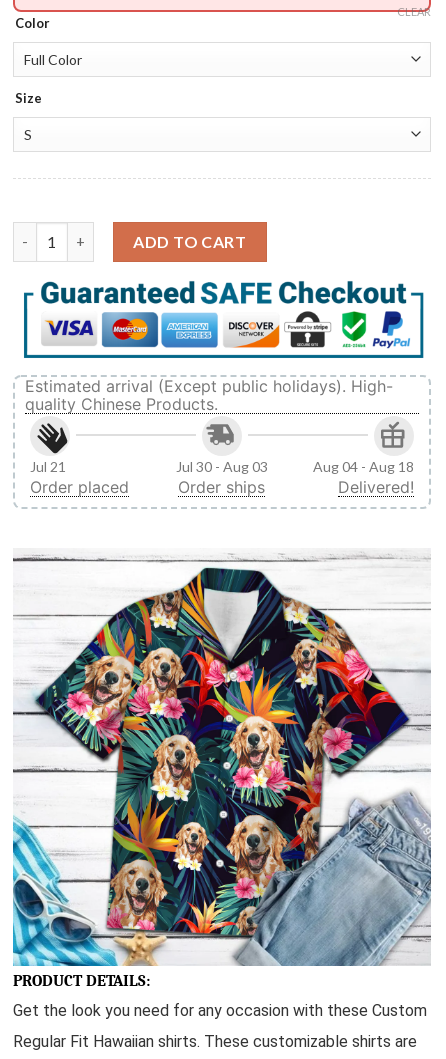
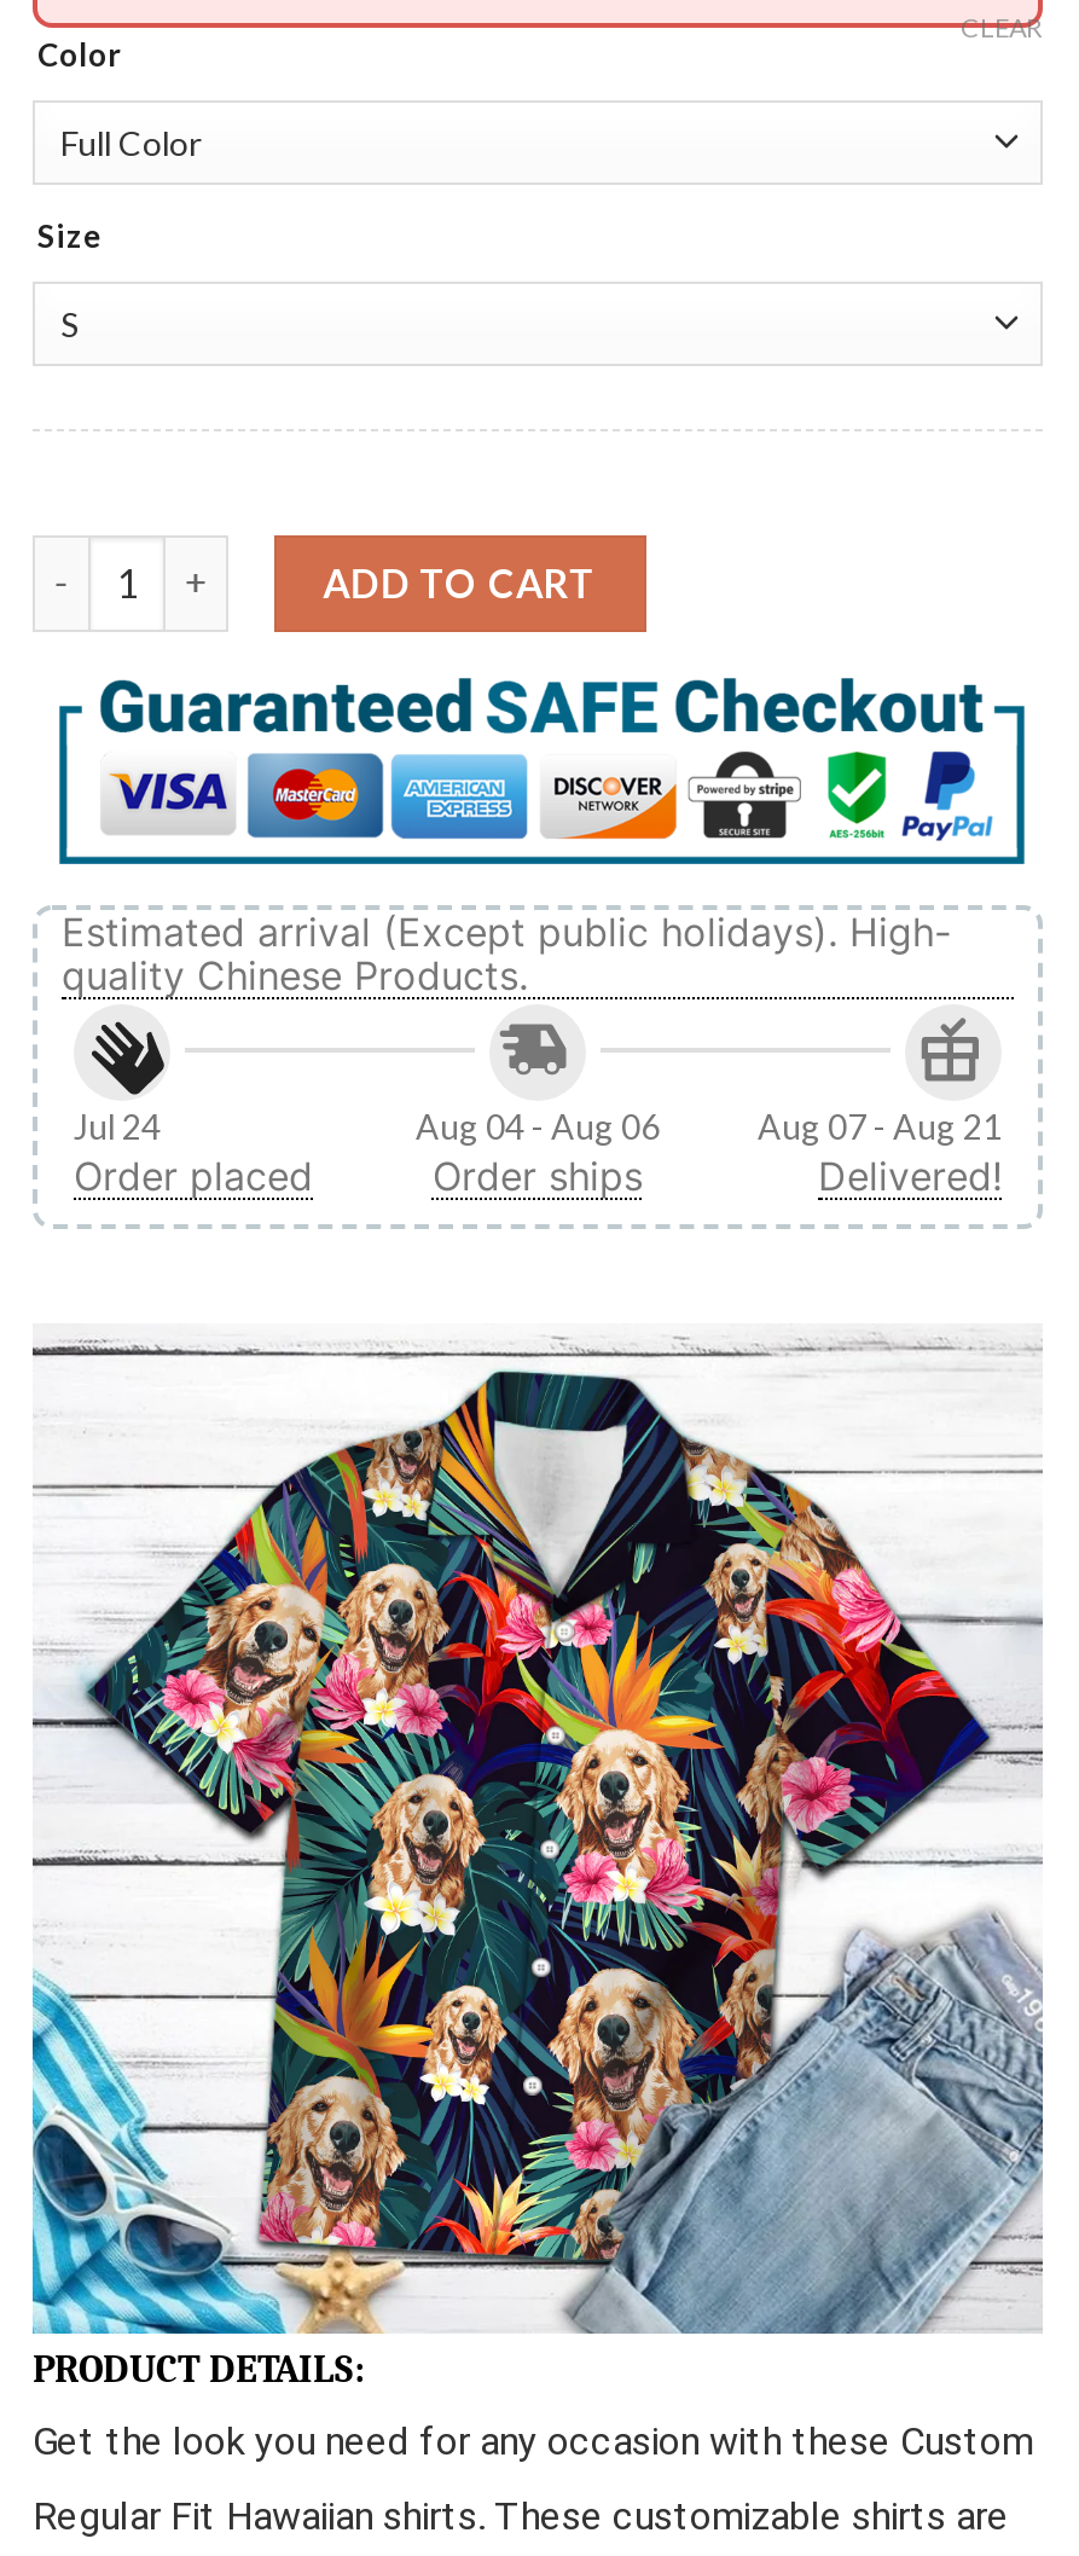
[30,458,66,475] Jul 21 -> [74,1106,161,1147] Jul 24
[176,458,268,475] Jul 30 - Aug 03 -> [416,1106,660,1147] Aug 04 - Aug 06
[313,458,414,475] Aug 04 - Aug 18 -> [758,1106,1002,1147] Aug 07 - Aug 21

